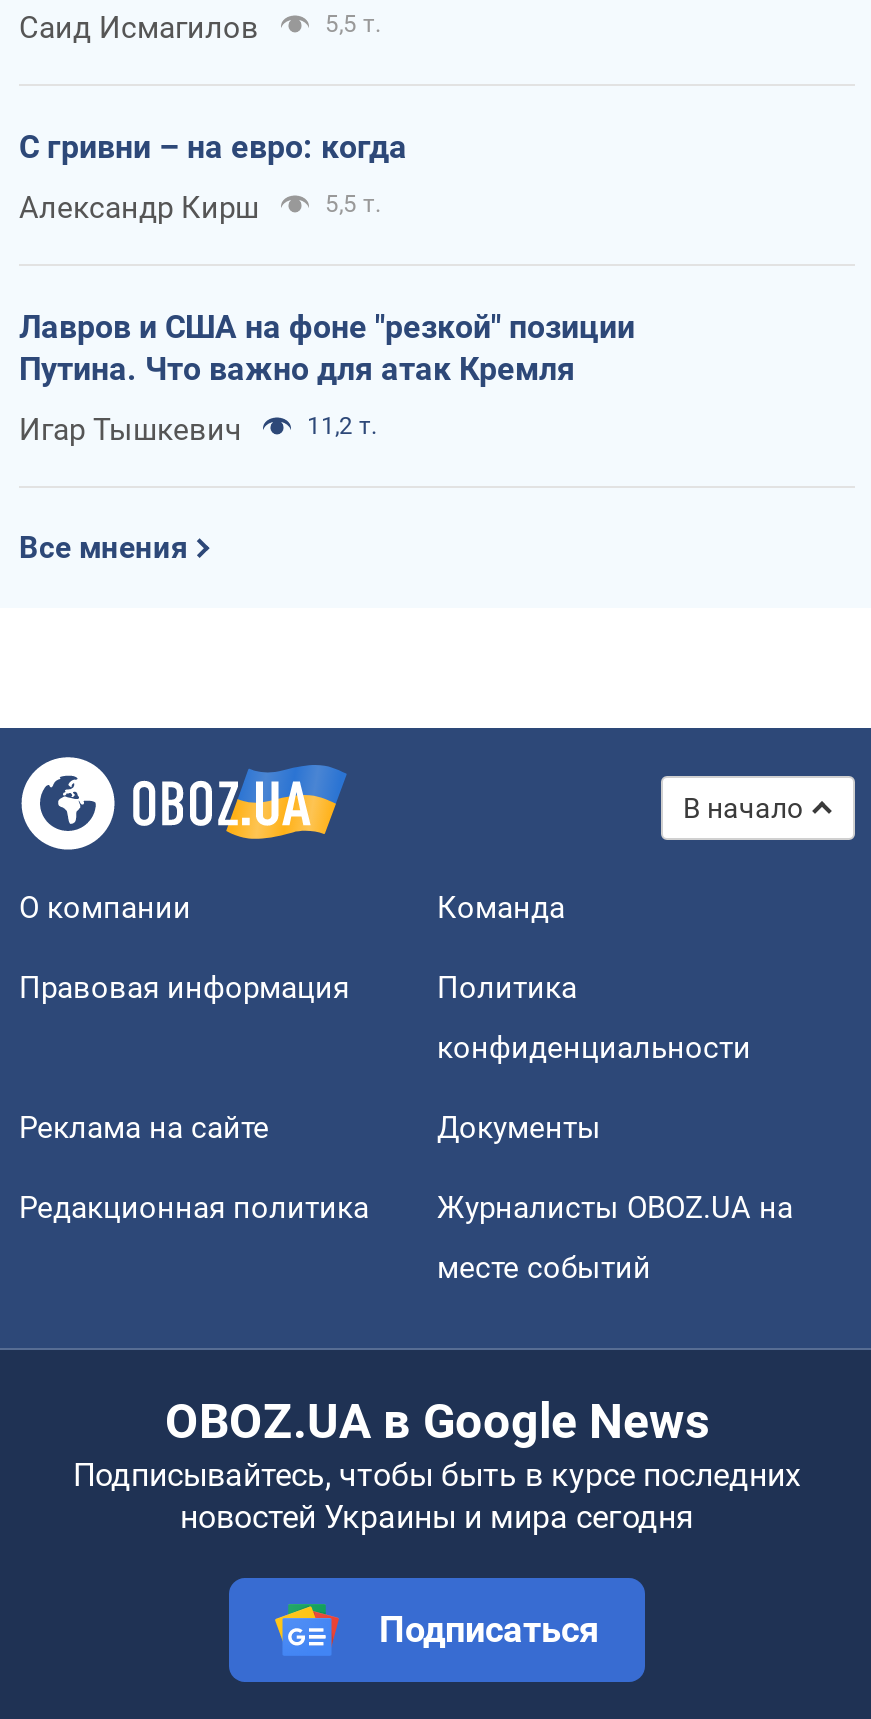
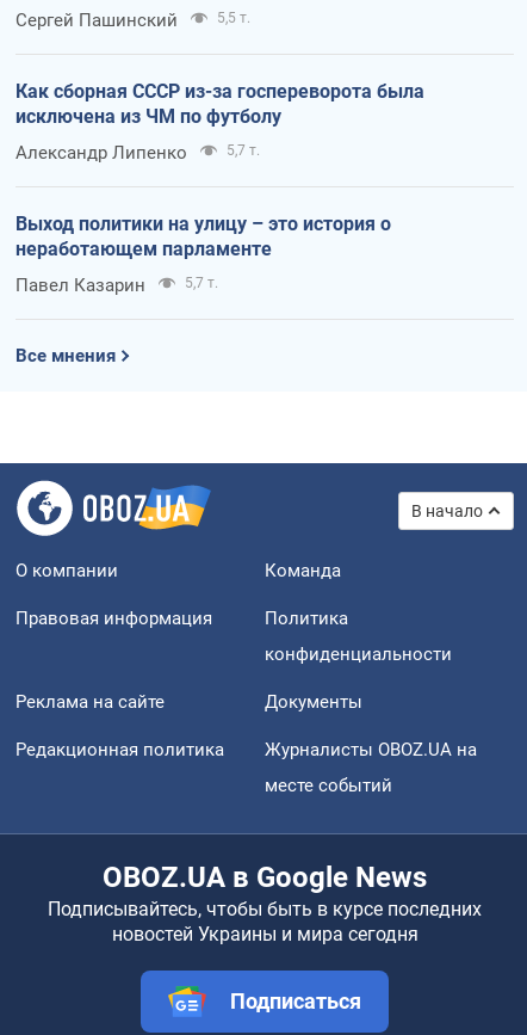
[19,9,259,45] Саид Исмагилов -> [15,9,178,31] Сергей Пашинский
[19,127,407,165] С гривни – на евро: когда -> [15,80,424,127] Как сборная СССР из-за госпереворота была | исключена из ЧМ по футболу
[19,189,381,225] Александр Кирш | 5,5 т. -> [15,142,260,163] Александр Липенко | 5,7 т.
[19,307,635,387] Лавров и США на фоне "резкой" позиции | Путина. Что важно для атак Кремля -> [15,212,391,260] Выход политики на улицу – это история о | неработающем парламенте
[19,411,377,447] Игар Тышкевич | 11,2 т. -> [15,274,218,296] Павел Казарин | 5,7 т.

